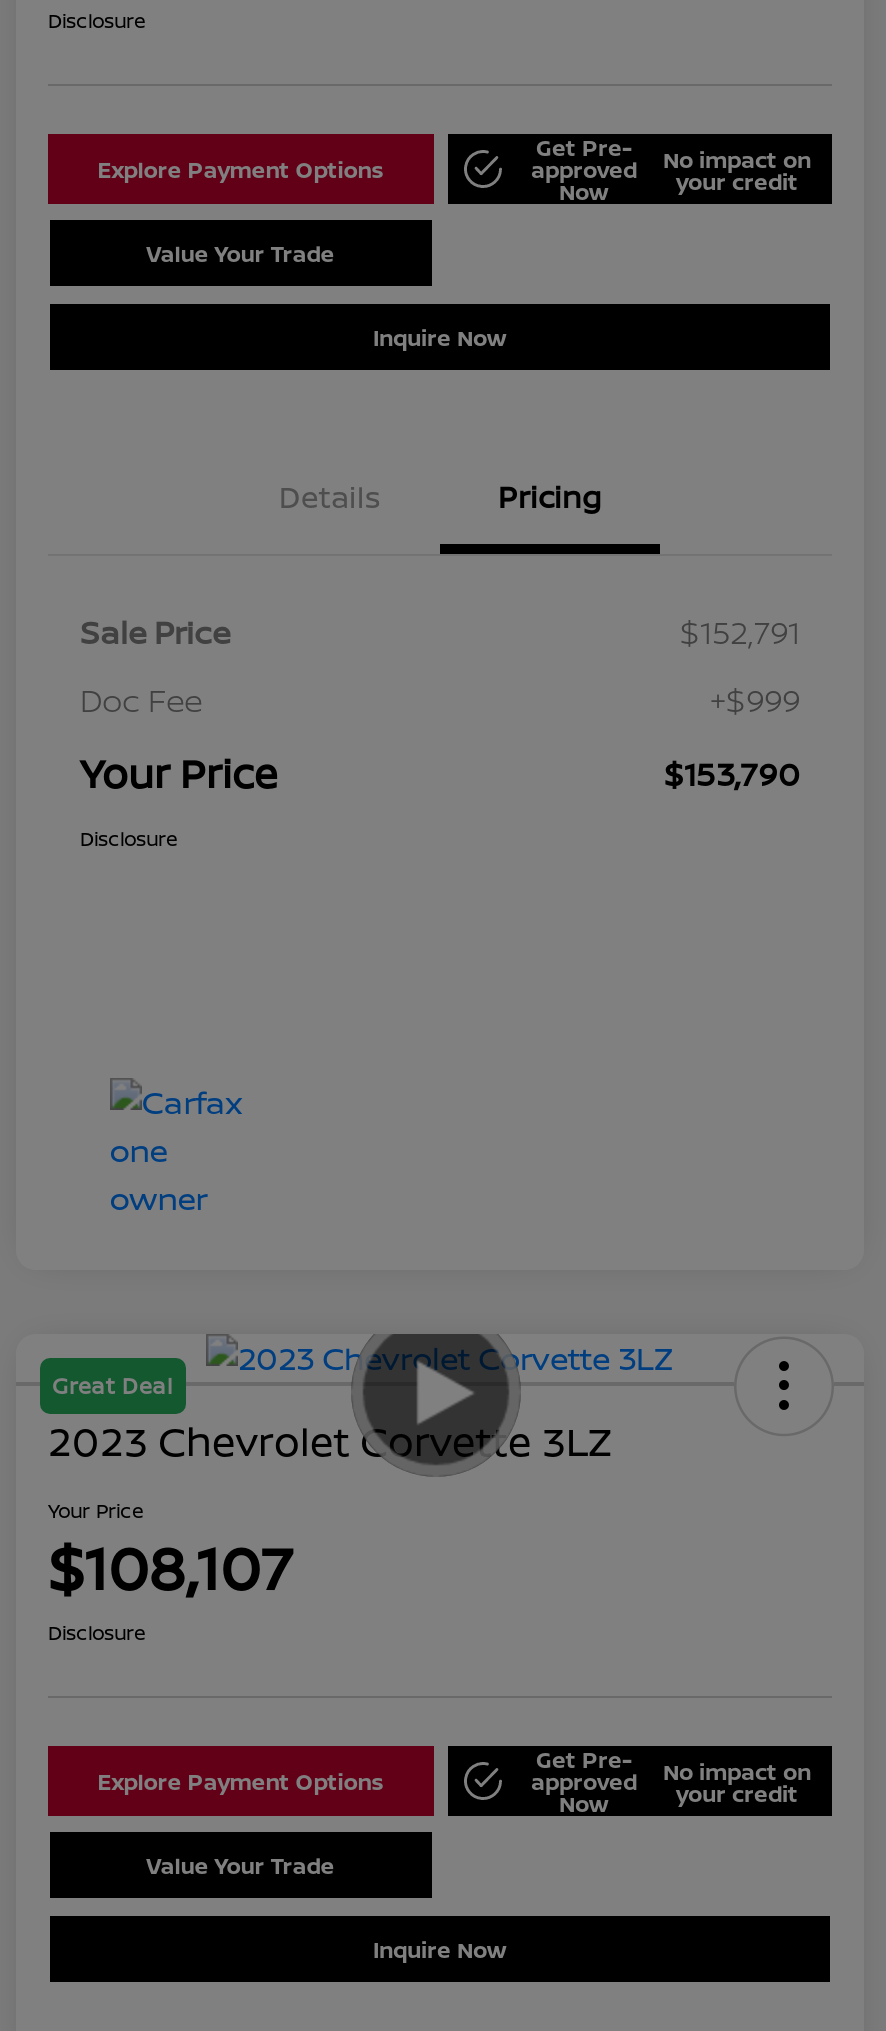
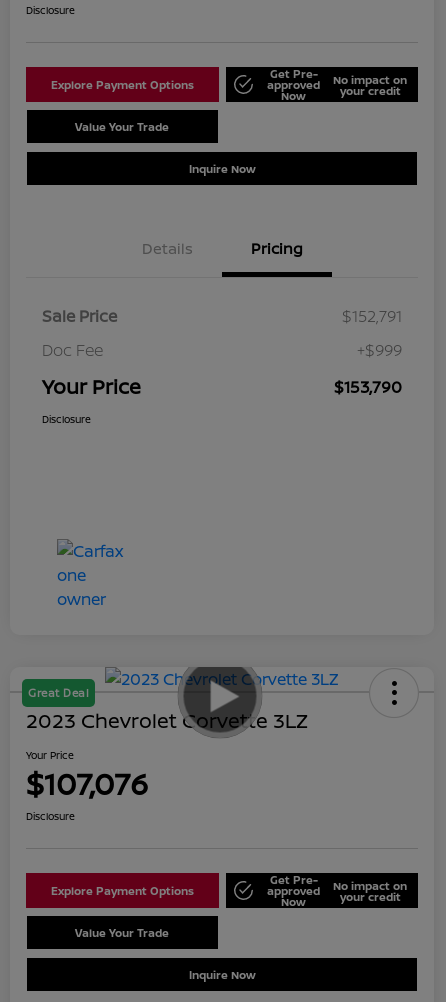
[48,1526,292,1608] $108,107 -> [26,763,148,804] $107,076

